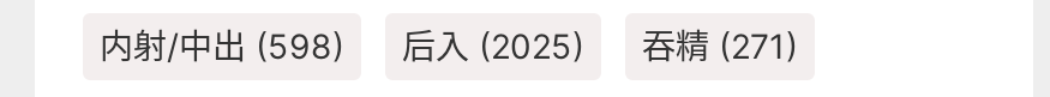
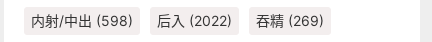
[402,26,584,67] 后入(2025) -> [157,12,232,29] 后入(2022)
[642,26,798,67] 吞精(271) -> [256,12,324,29] 吞精(269)

